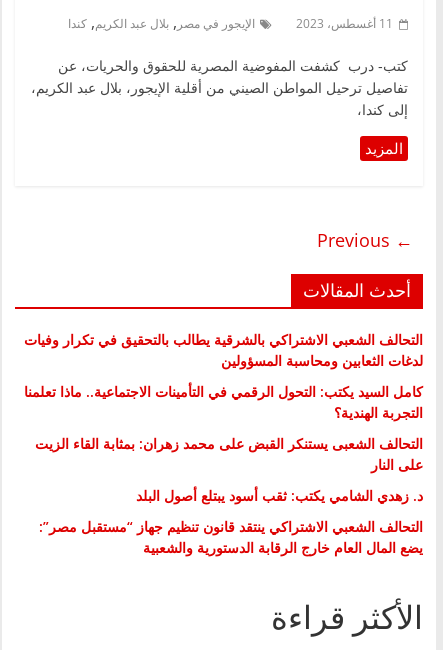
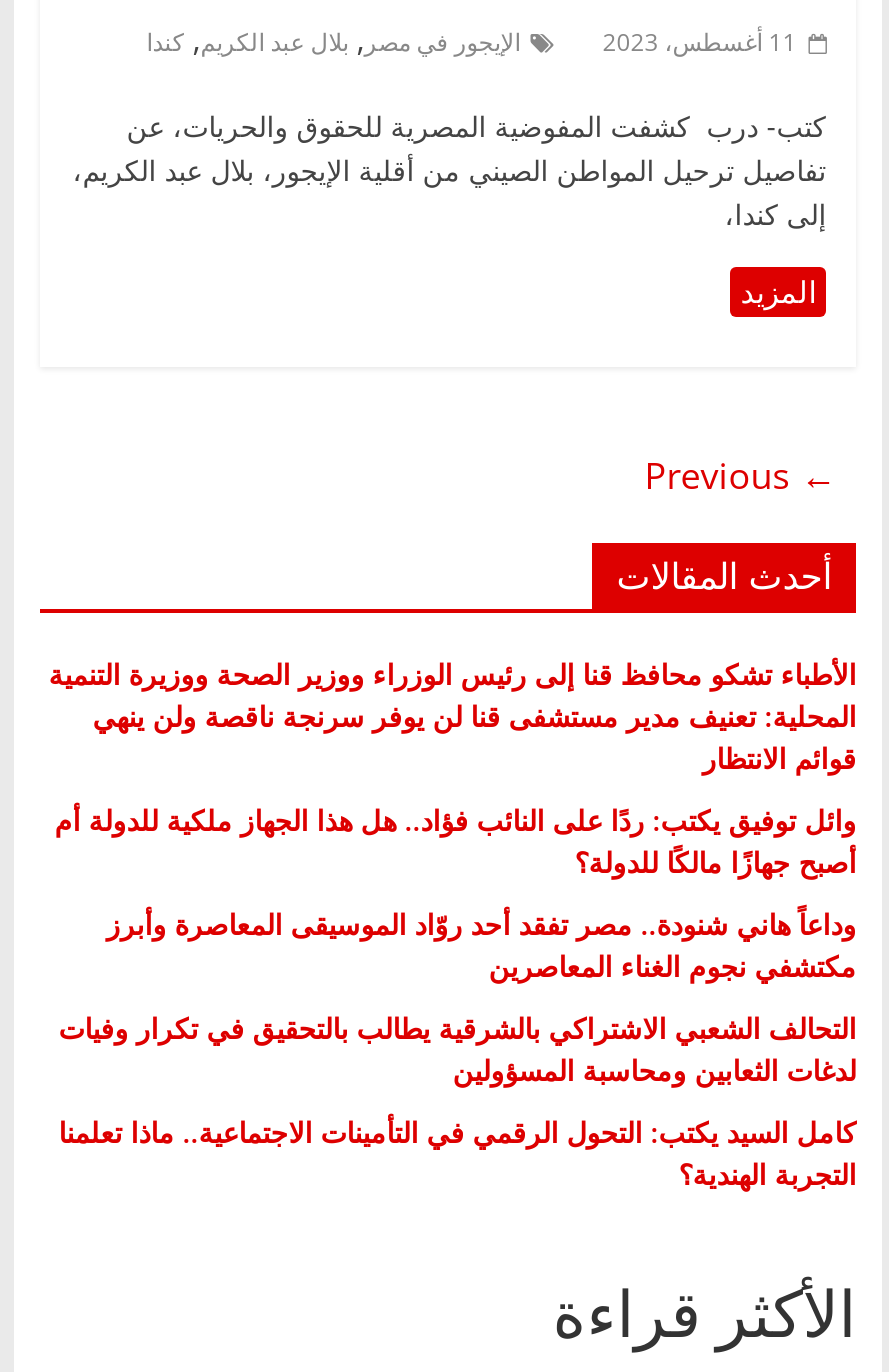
none -> [48,655,856,985] الأطباء تشكو محافظ قنا إلى رئيس الوزراء ووزير الصحة ووزيرة التنمية | المحلية: تعنيف مدير مستشفى قنا لن يوفر سرنجة ناقصة ولن ينهي | قوائم الانتظار | وائل توفيق يكتب: ردًا على النائب فؤاد.. هل هذا الجهاز ملكية للدولة أم | أصبح جهازًا مالكًا للدولة؟ | وداعاً هاني شنودة.. مصر تفقد أحد روّاد الموسيقى المعاصرة وأبرز | مكتشفي نجوم الغناء المعاصرين
moved [24,330,423,422] -> [58,1009,856,1193]: التحالف الشعبي الاشتراكي بالشرقية يطالب بالتحقيق في تكرار وفيات | لدغات الثعابين ومحاسبة المسؤولين | كامل السيد يكتب: التحول الرقمي في التأمينات الاجتماعية.. ماذا تعلمنا | التجربة الهندية؟
[35,434,423,557] التحالف الشعبى يستنكر القبض على محمد زهران: بمثابة القاء الزيت | على النار | د. زهدي الشامي يكتب: ثقب أسود يبتلع أصول البلد | التحالف الشعبي الاشتراكي ينتقد قانون تنظيم جهاز “مستقبل مصر”: | يضع المال العام خارج الرقابة الدستورية والشعبية -> none

